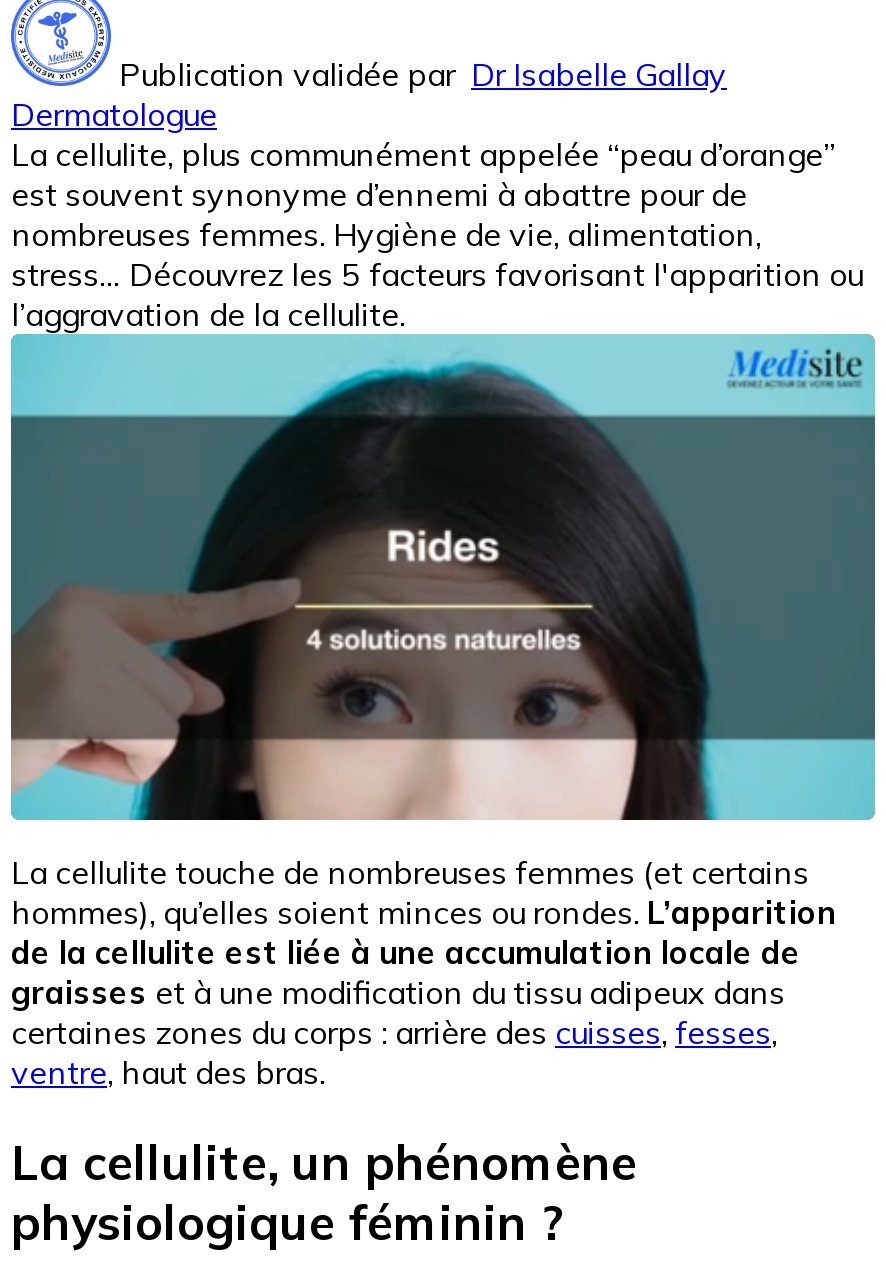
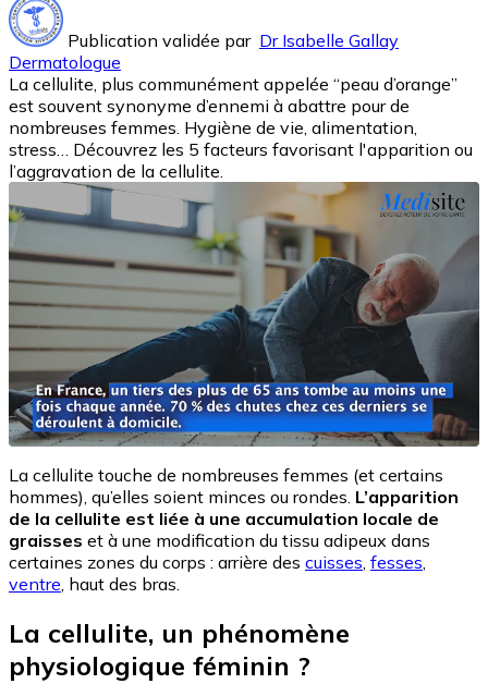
[9,332,877,822] [image] -> [8,181,480,448] [image]

